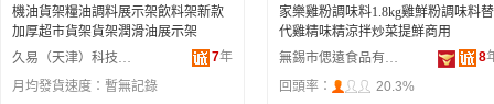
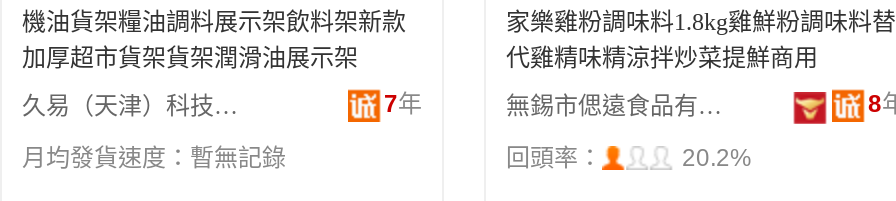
[376,79,415,94] 20.3% -> [682,144,752,172] 20.2%

